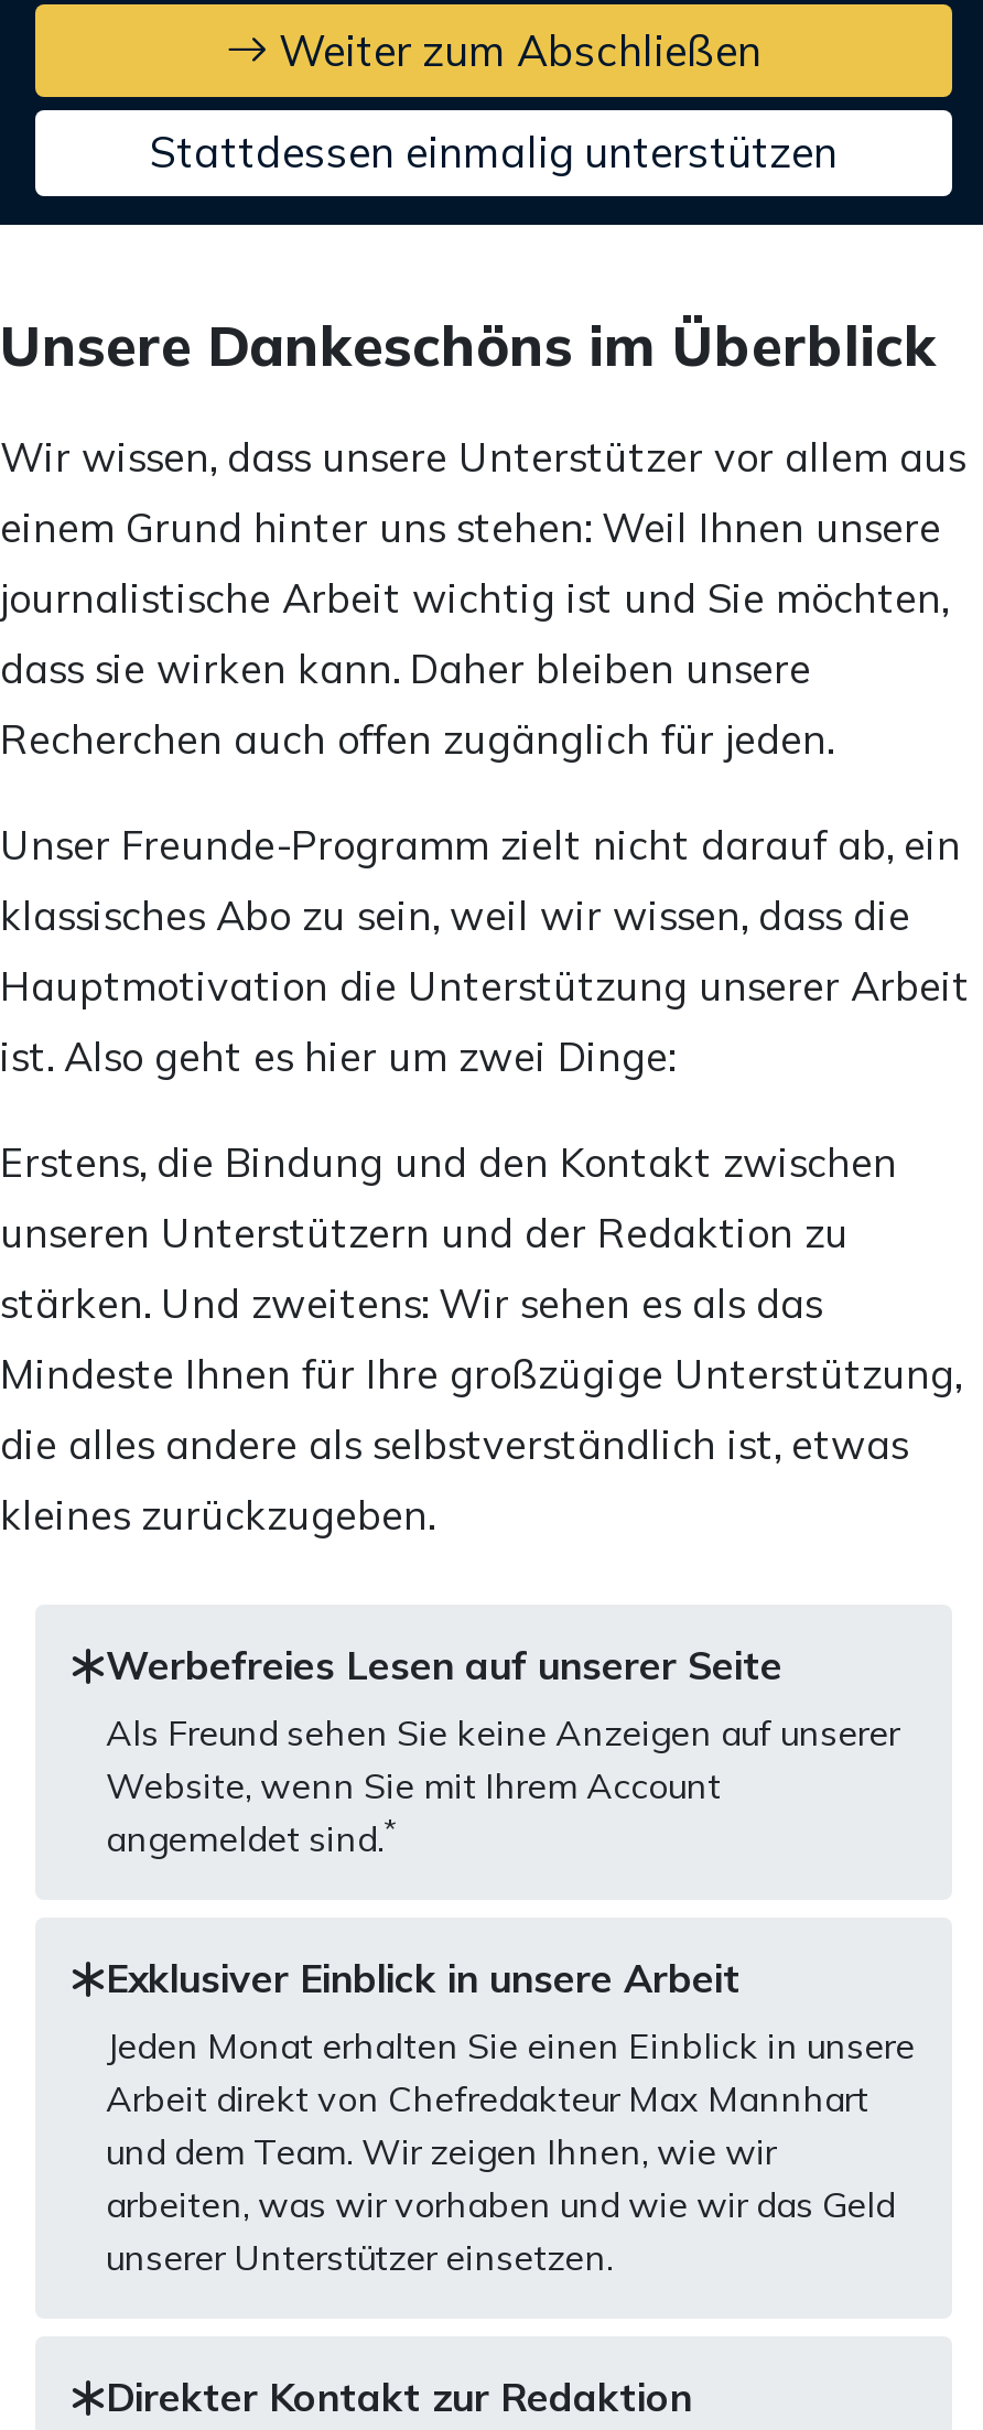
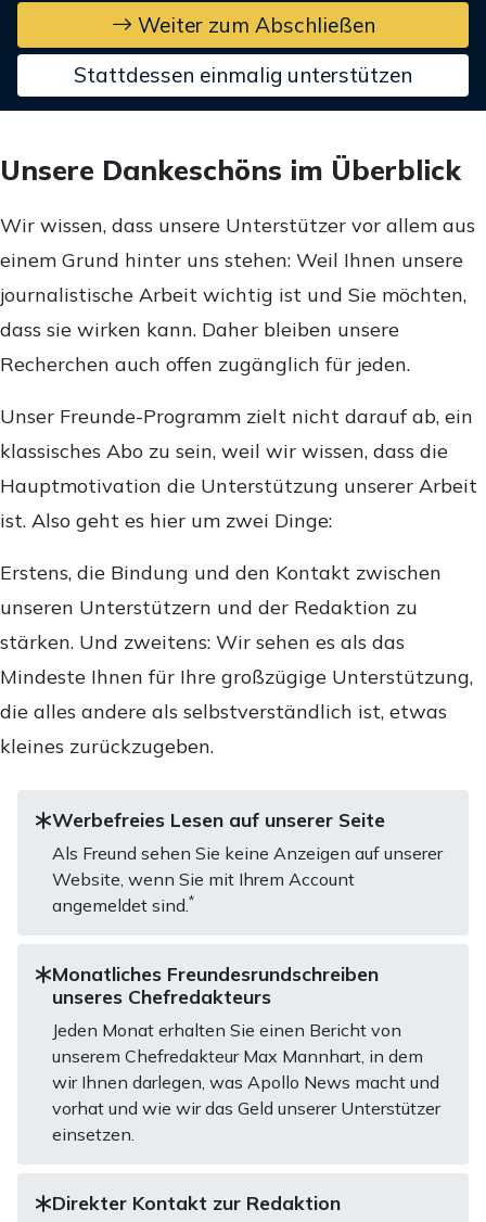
[106,1953,741,2002] Exklusiver Einblick in unsere Arbeit -> [52,962,379,1008] Monatliches Freundesrundschreiben | unseres Chefredakteurs
[106,2024,915,2279] Jeden Monat erhalten Sie einen Einblick in unsere | Arbeit direkt von Chefredakteur Max Mannhart | und dem Team. Wir zeigen Ihnen, wie wir | arbeiten, was wir vorhaben und wie wir das Geld | unserer Unterstützer einsetzen. -> [52,1019,440,1145] Jeden Monat erhalten Sie einen Bericht von | unserem Chefredakteur Max Mannhart, in dem | wir Ihnen darlegen, was Apollo News macht und | vorhat und wie wir das Geld unserer Unterstützer | einsetzen.

